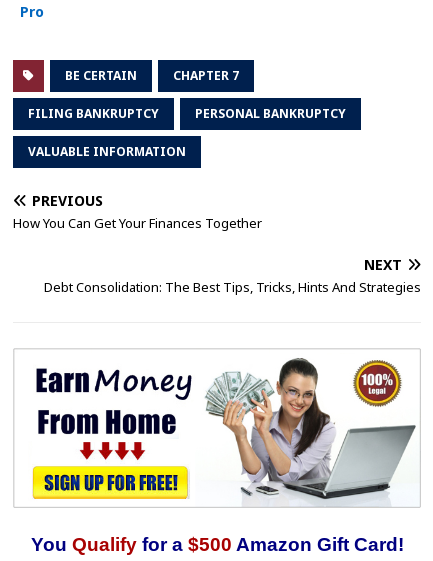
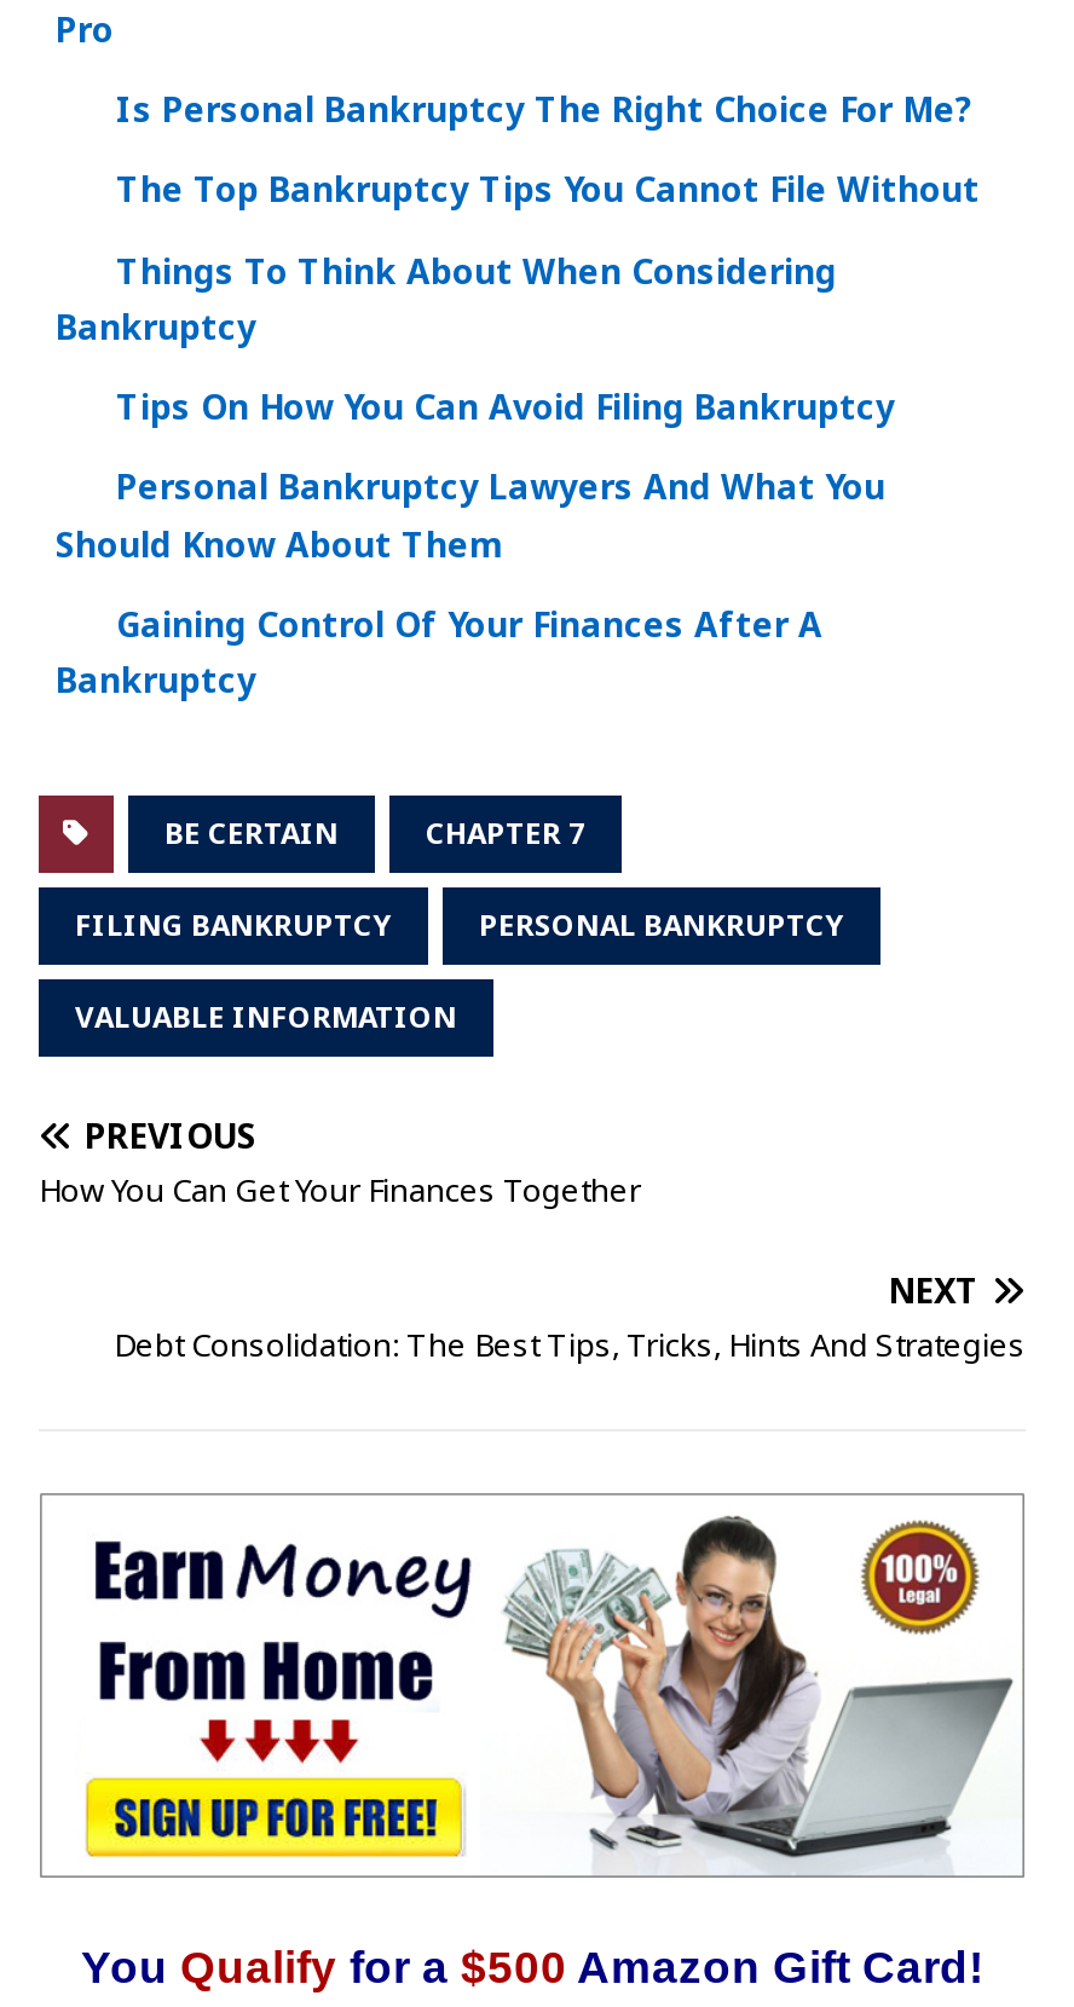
none -> [56,86,980,703] Is Personal Bankruptcy The Right Choice For Me? | The Top Bankruptcy Tips You Cannot File Without | Things To Think About When Considering | Bankruptcy | Tips On How You Can Avoid Filing Bankruptcy | Personal Bankruptcy Lawyers And What You | Should Know About Them | Gaining Control Of Your Finances After A | Bankruptcy

